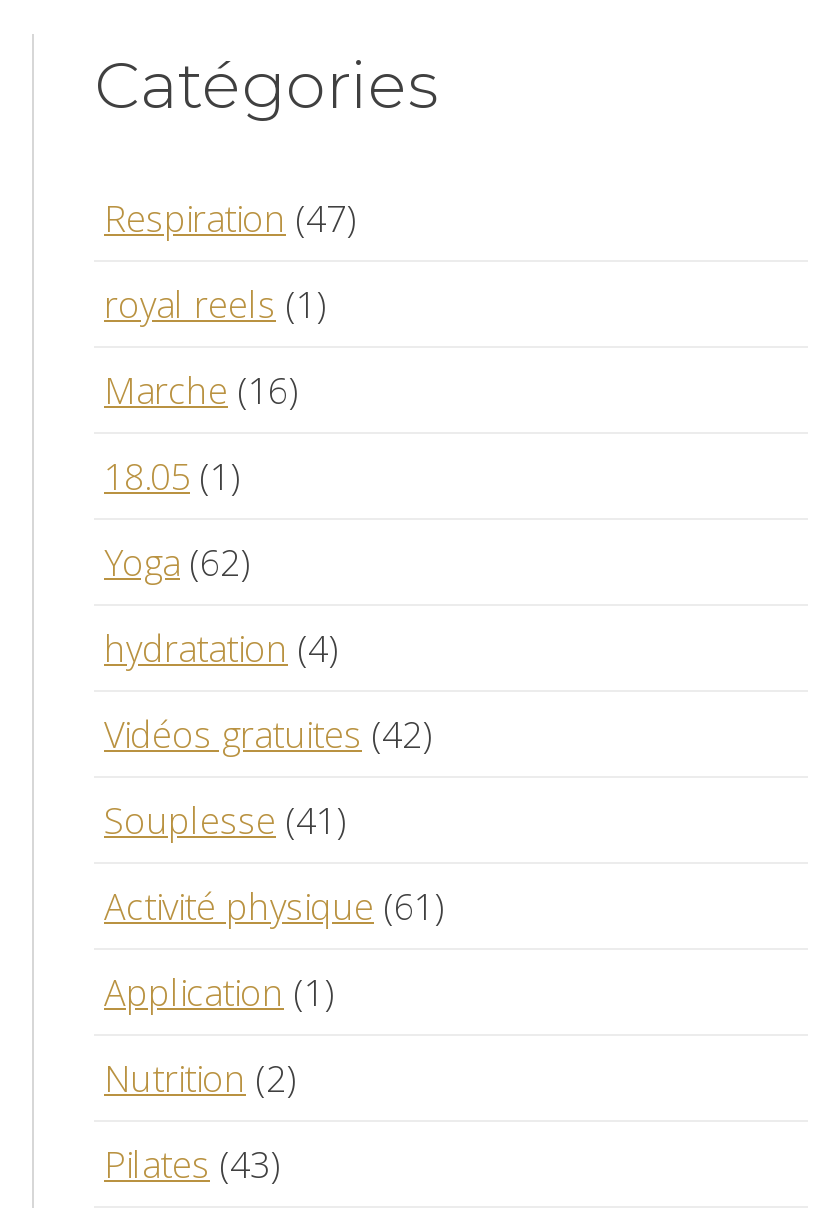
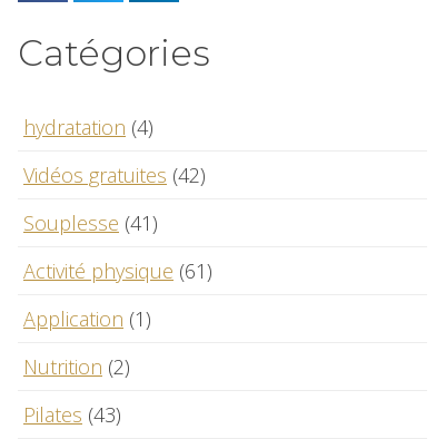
[104,194,356,586] Respiration (47) | royal reels (1) | Marche (16) | 18.05 (1) | Yoga (62) -> none

